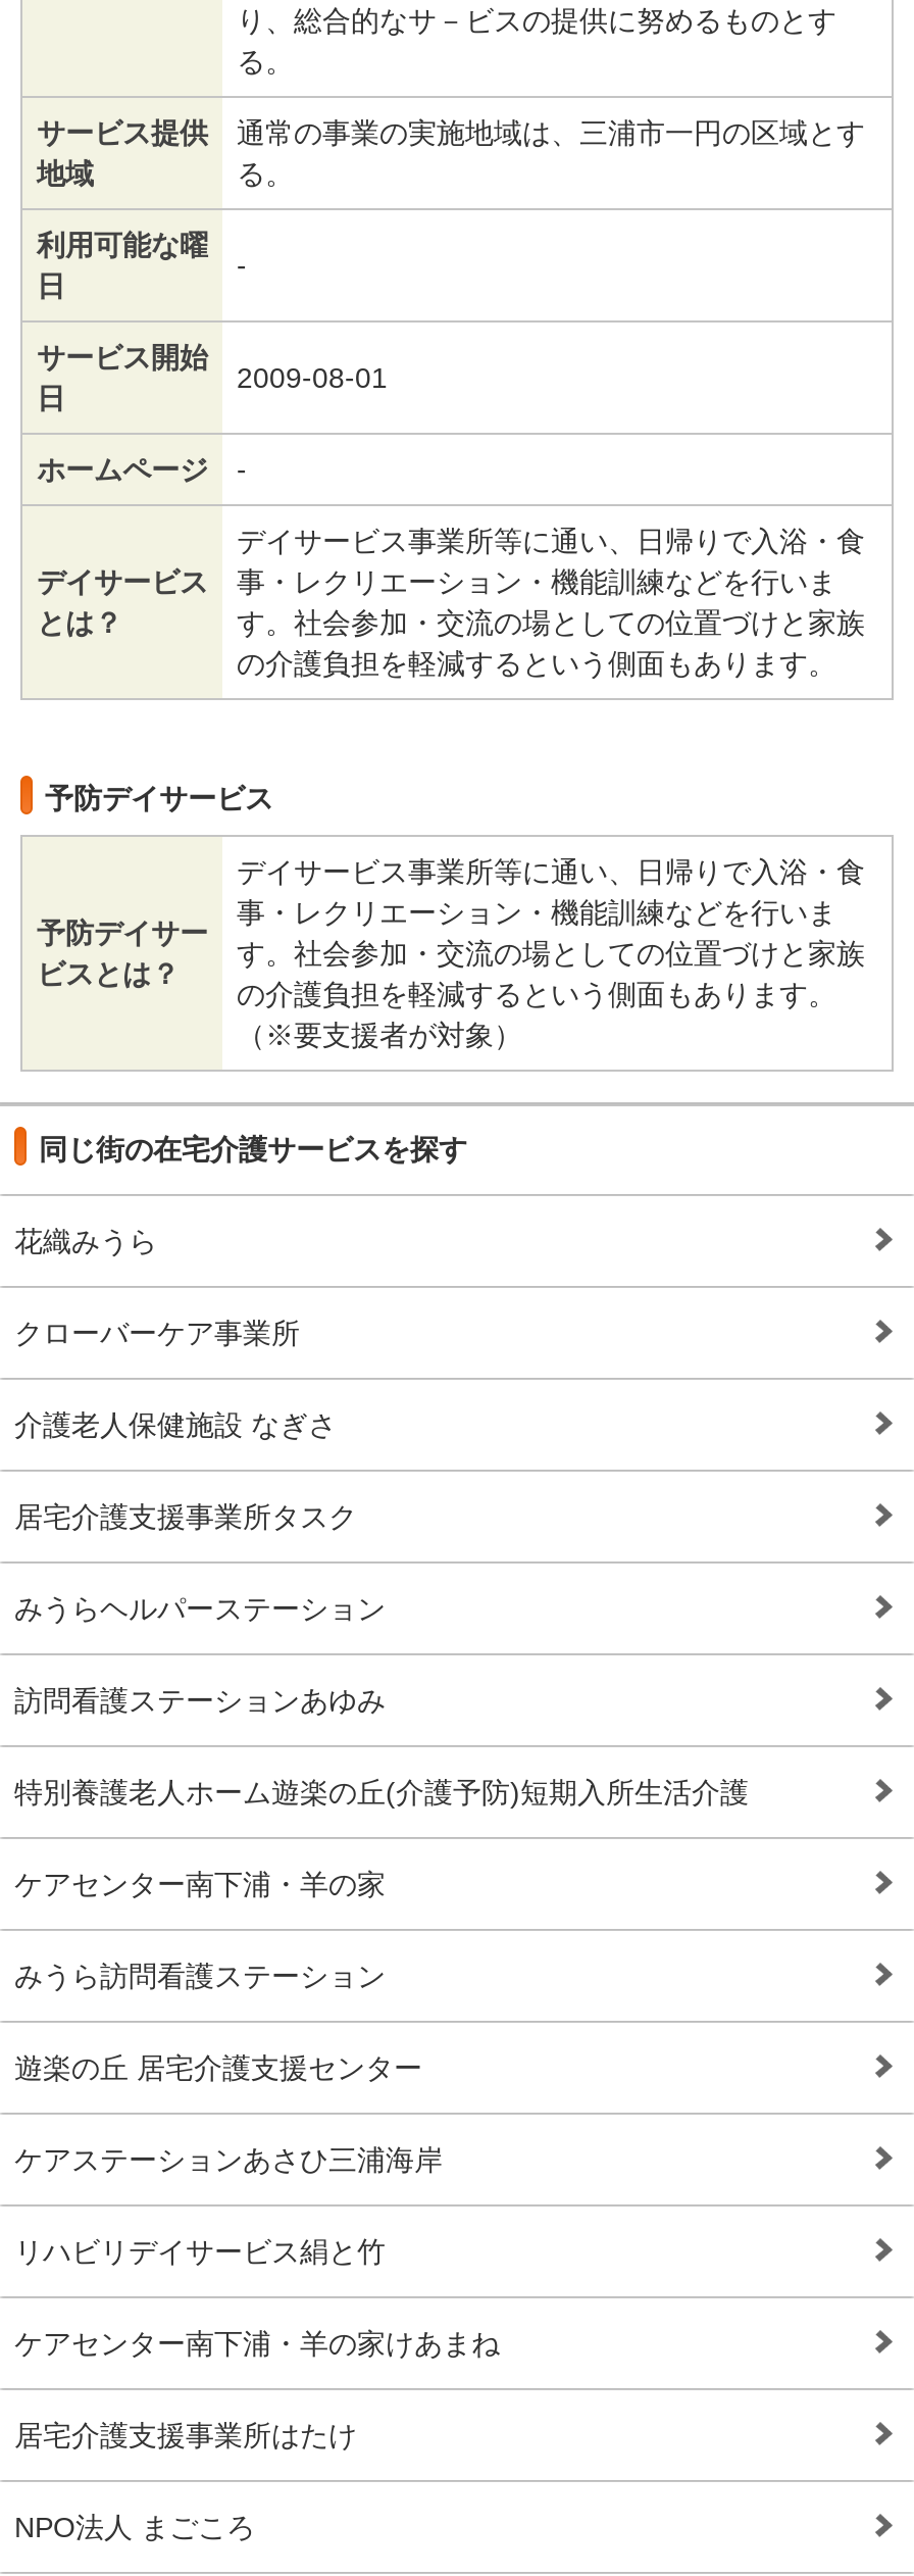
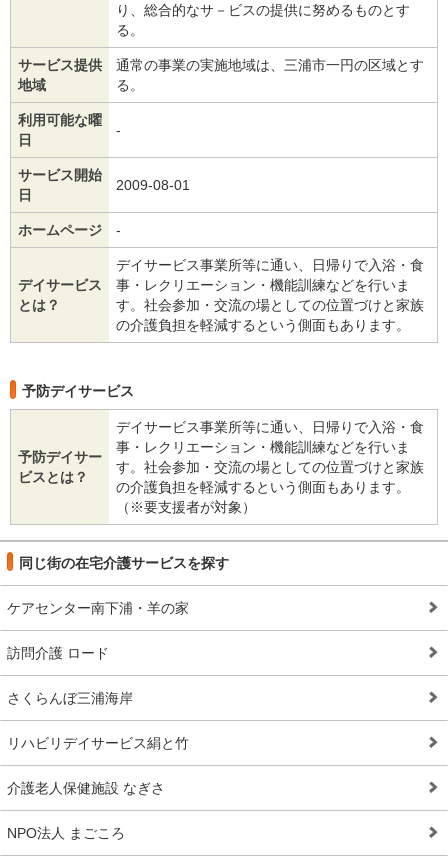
[14,1225,749,1809] 花織みうら | クローバーケア事業所 | 居宅介護支援事業所タスク | みうらヘルパーステーション | 訪問看護ステーションあゆみ | 特別養護老人ホーム遊楽の丘(介護予防)短期入所生活介護 -> none
moved [14,1409,337,1441] -> [7,780,165,796]: 介護老人保健施設 なぎさ
[14,1960,443,2176] みうら訪問看護ステーション | 遊楽の丘 居宅介護支援センター | ケアステーションあさひ三浦海岸 -> [7,645,133,706] 訪問介護 ロード | さくらんぼ三浦海岸
[14,2327,500,2452] ケアセンター南下浦・羊の家けあまね | 居宅介護支援事業所はたけ -> none

